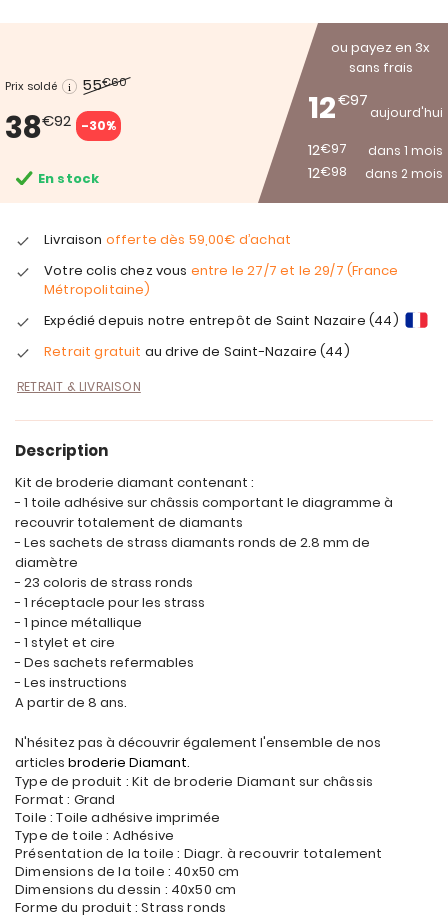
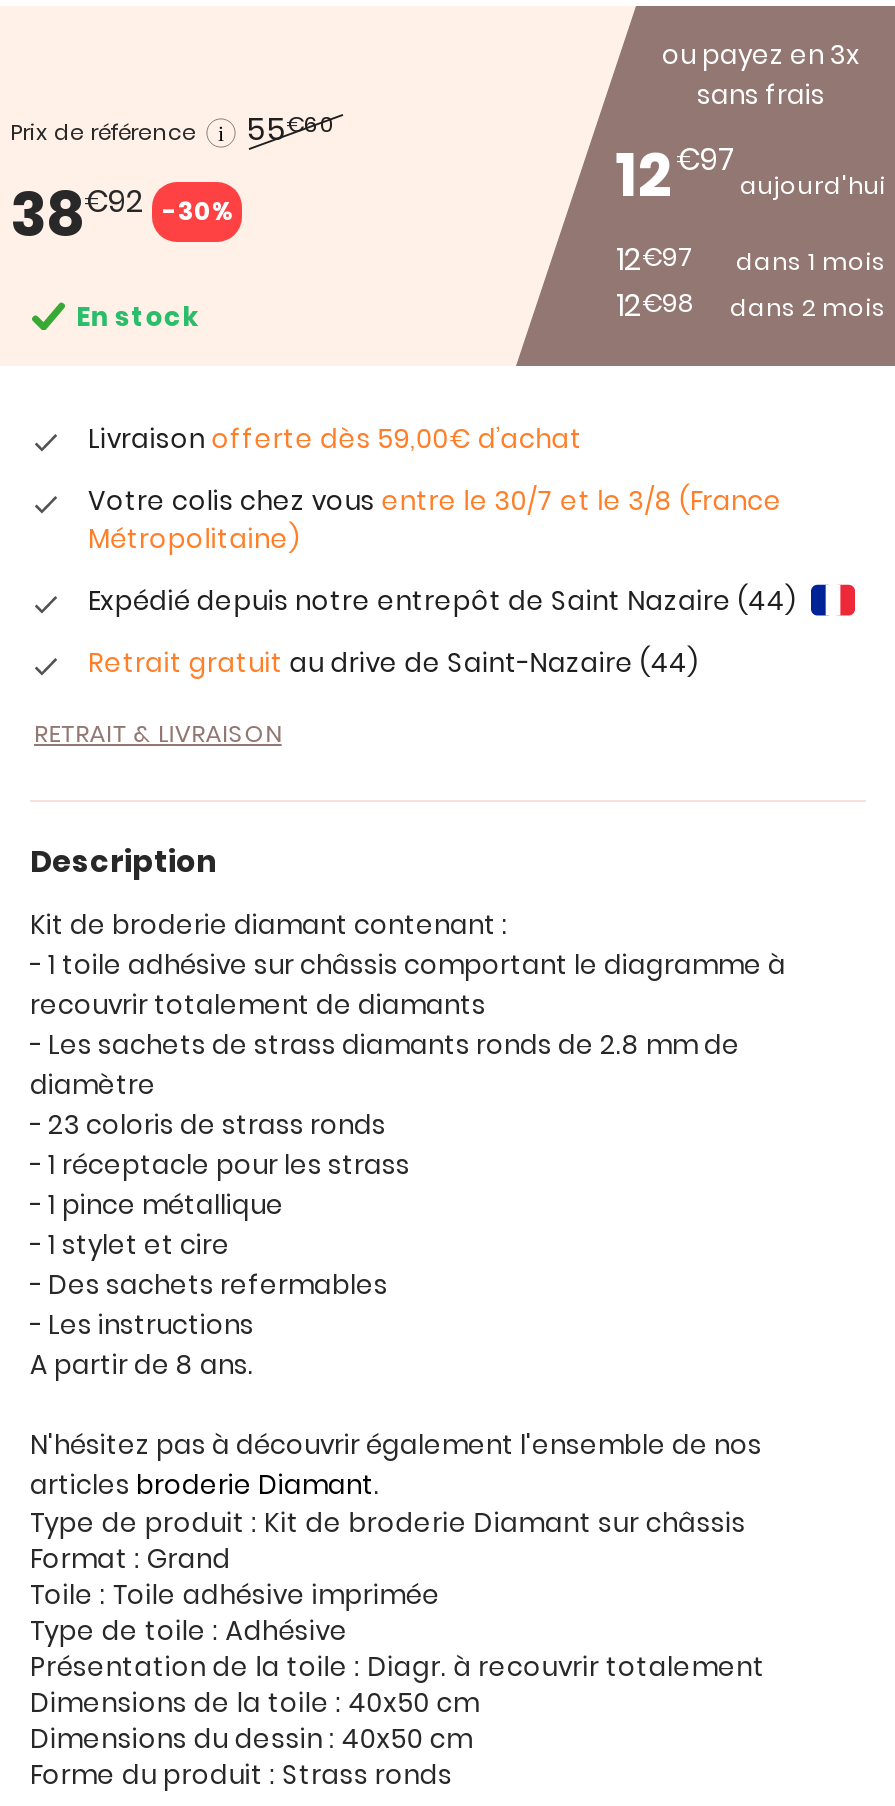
[5,78,57,94] Prix soldé -> [10,116,196,148] Prix de référence
[44,261,398,280] Votre colis chez vous entre le 27/7 et le 29/7 (France -> [88,482,782,520] Votre colis chez vous entre le 30/7 et le 3/8 (France

